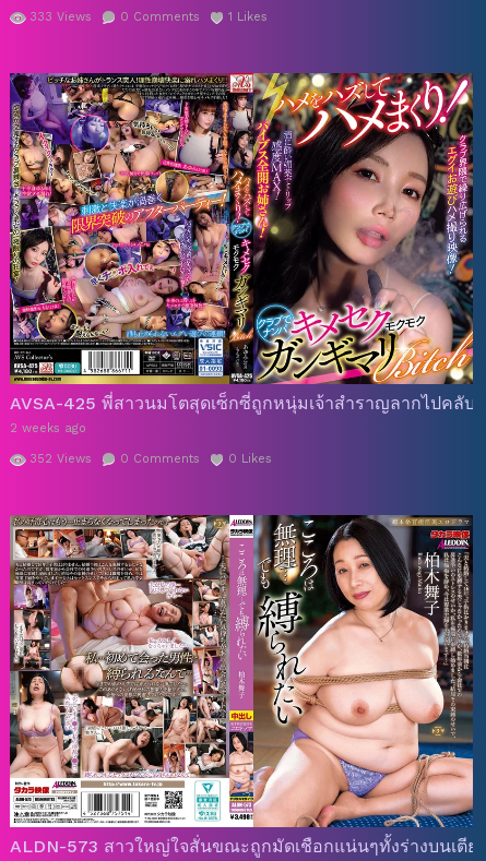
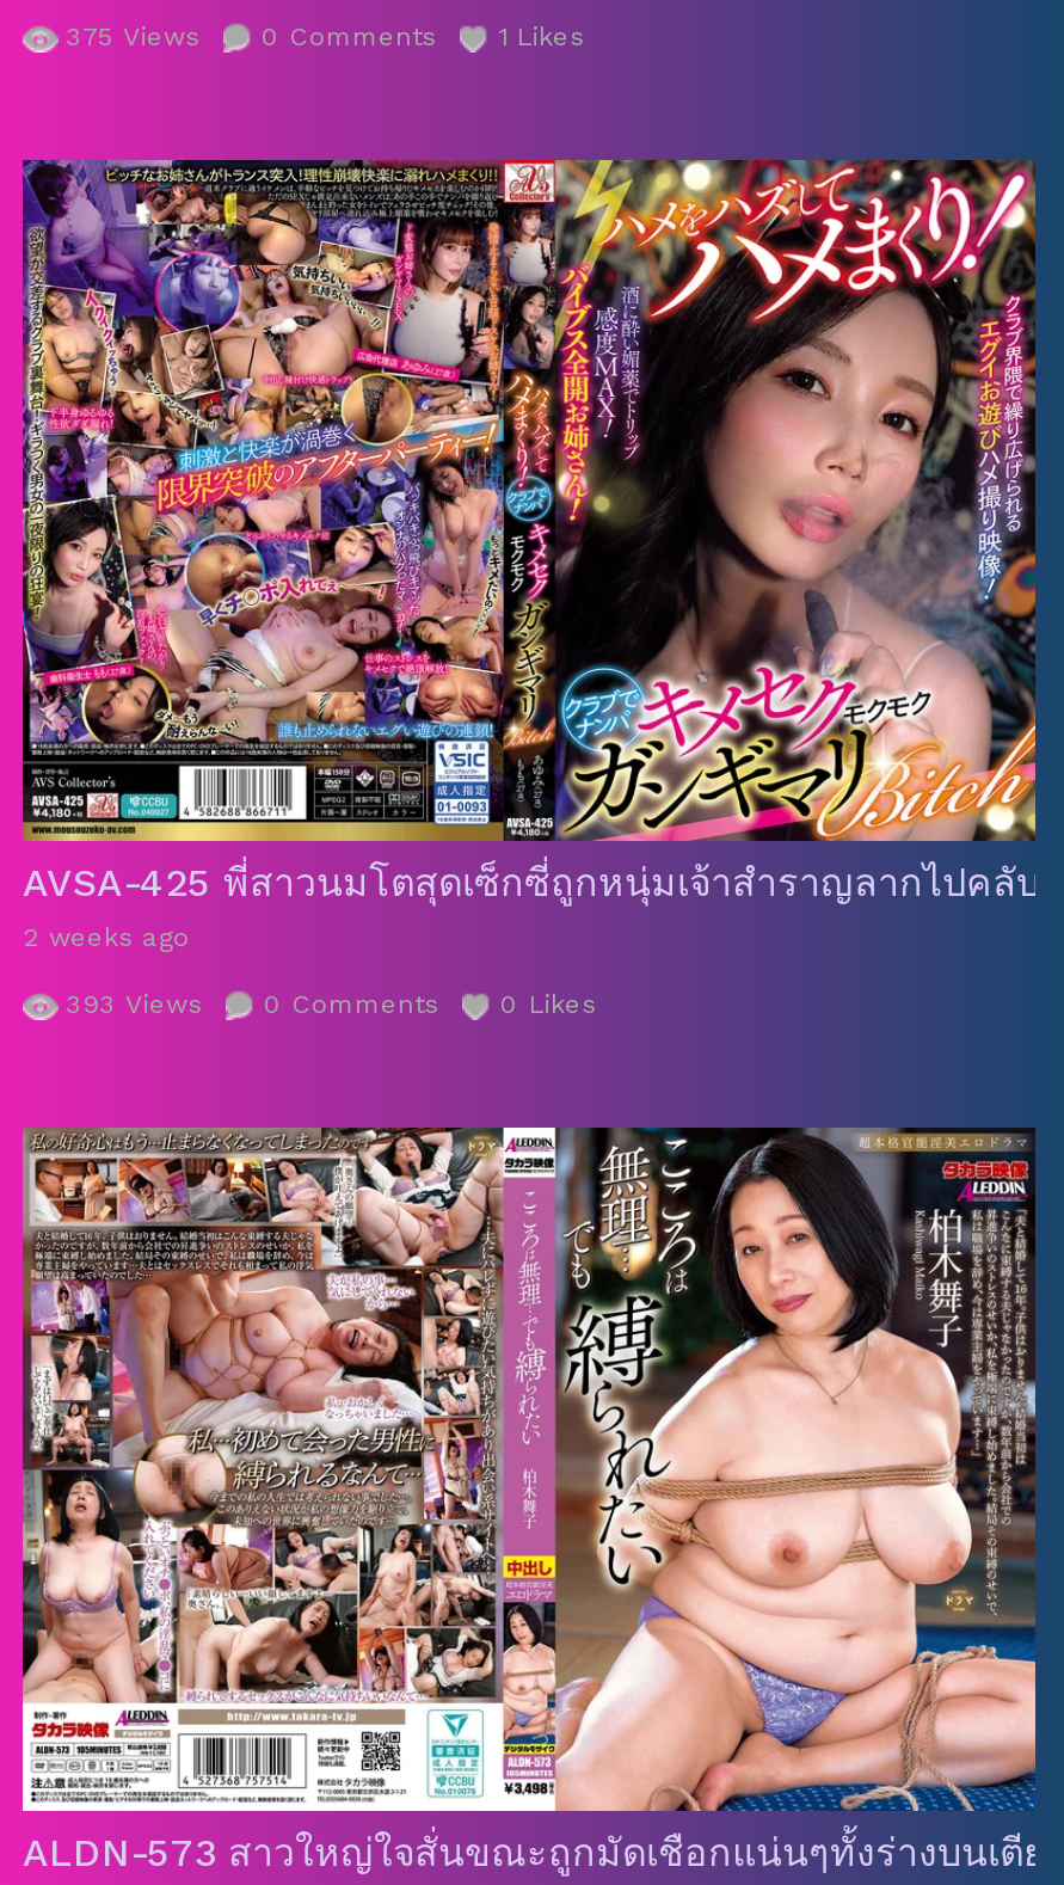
[29,10,268,24] 333 Views 0 Comments 1 Likes -> [66,22,584,53] 375 Views 0 Comments 1 Likes
[29,452,272,466] 352 Views 0 Comments 0 Likes -> [66,990,596,1021] 393 Views 0 Comments 0 Likes

